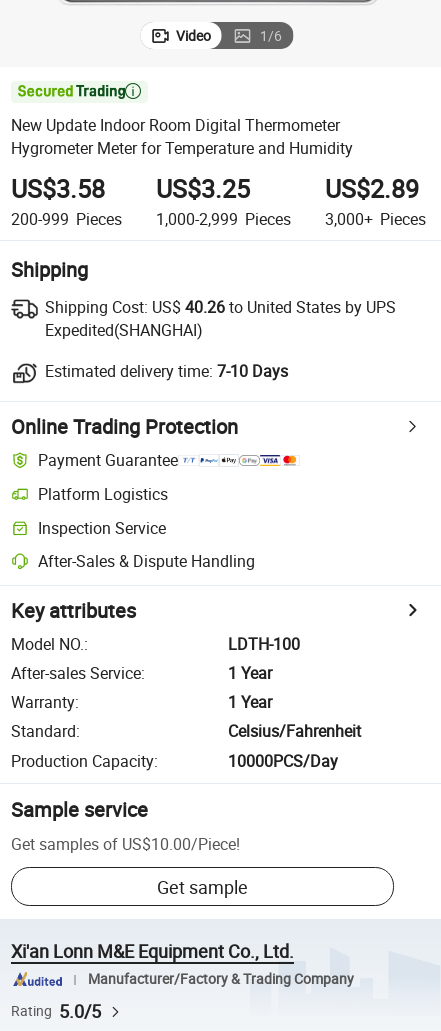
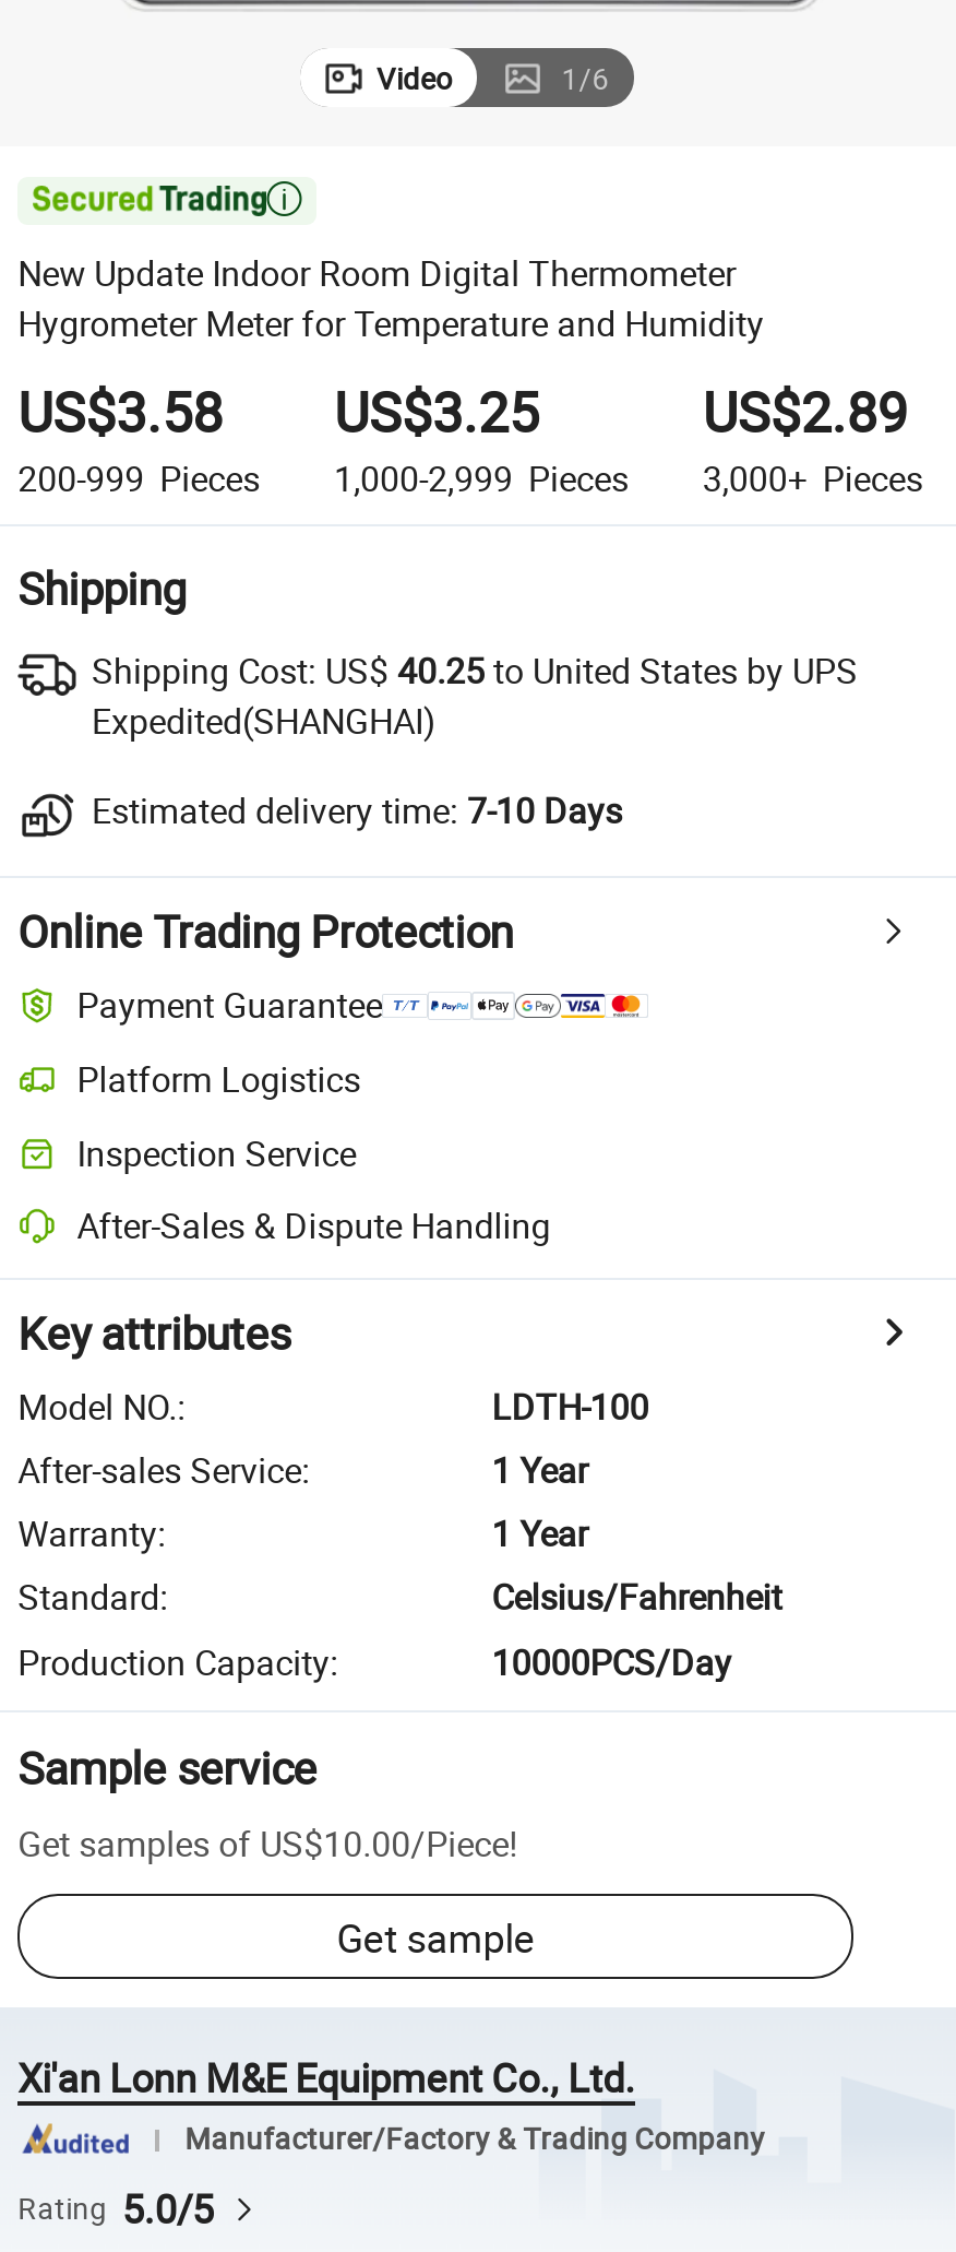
[45,296,396,318] Shipping Cost: US$40.26 to United States by UPS -> [92,646,858,694] Shipping Cost: US$40.25 to United States by UPS

